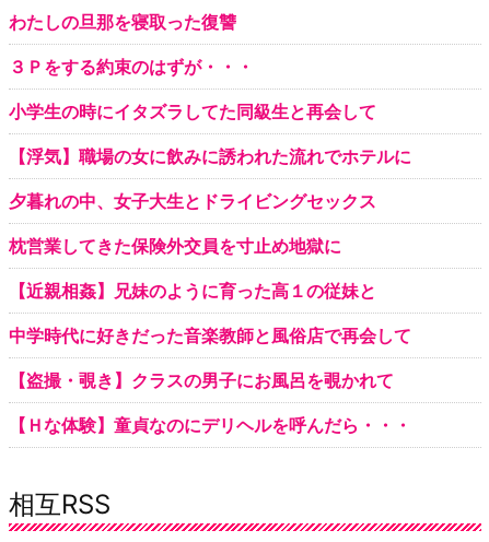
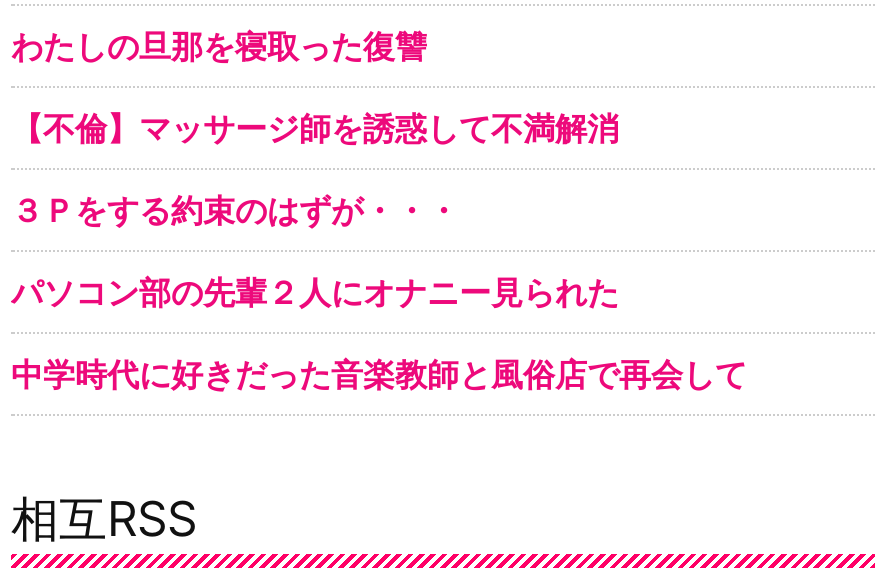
none -> [11,108,619,148] 【不倫】マッサージ師を誘惑して不満解消
moved [9,56,254,78] -> [11,190,459,230]: ３Ｐをする約束のはずが・・・
[9,101,411,302] 小学生の時にイタズラしてた同級生と再会して | 【浮気】職場の女に飲みに誘われた流れでホテルに | 夕暮れの中、女子大生とドライビングセックス | 枕営業してきた保険外交員を寸止め地獄に | 【近親相姦】兄妹のように育った高１の従妹と -> [11,272,619,312] パソコン部の先輩２人にオナニー見られた
[9,369,411,436] 【盗撮・覗き】クラスの男子にお風呂を覗かれて | 【Ｈな体験】童貞なのにデリヘルを呼んだら・・・ -> none

